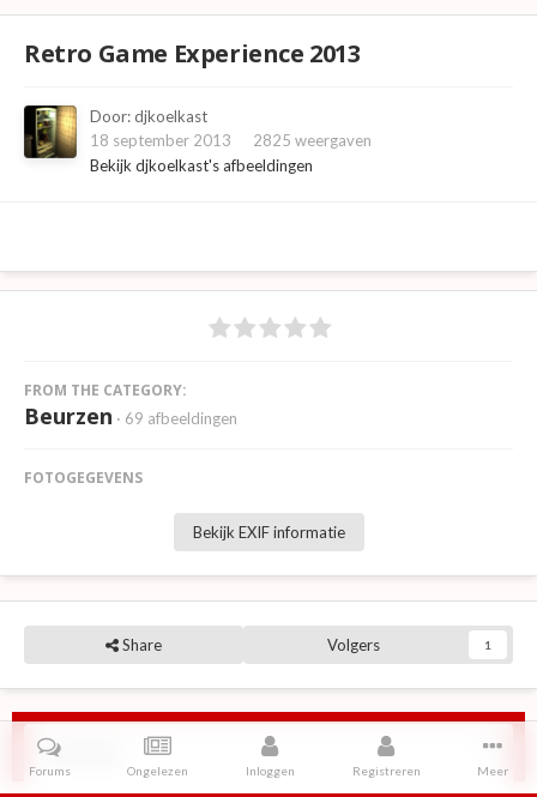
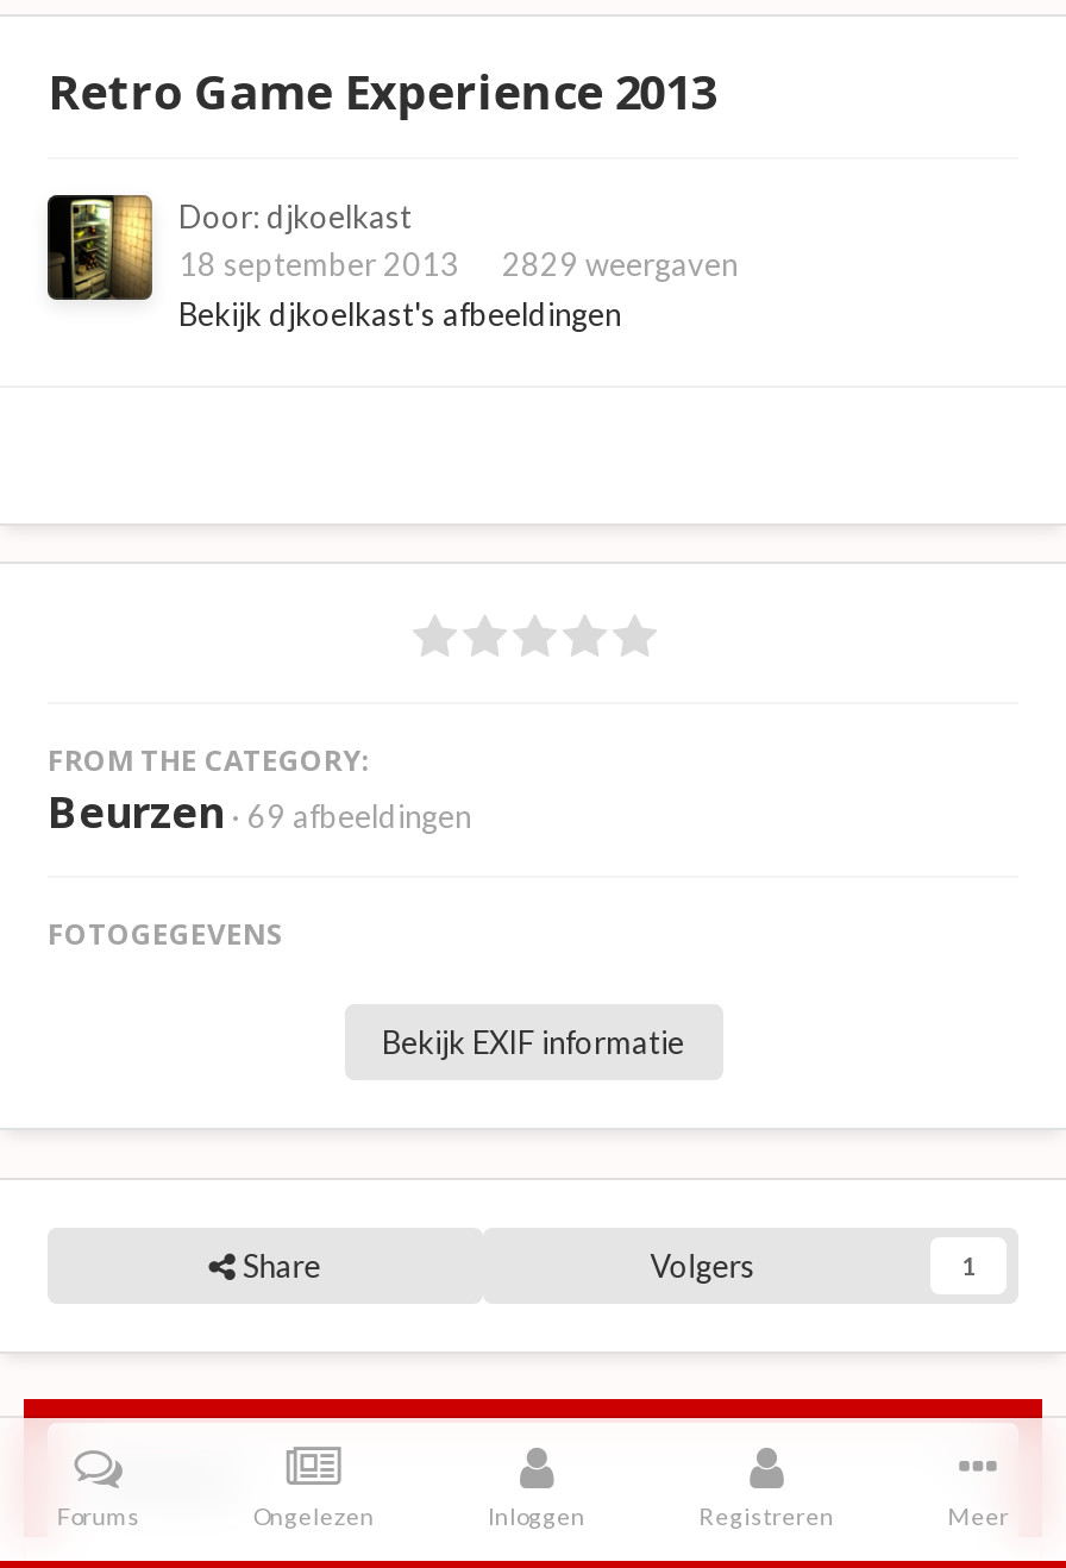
[90,131,372,150] 18 september 2013 2825 weergaven -> [178,246,738,284] 18 september 2013 2829 weergaven

